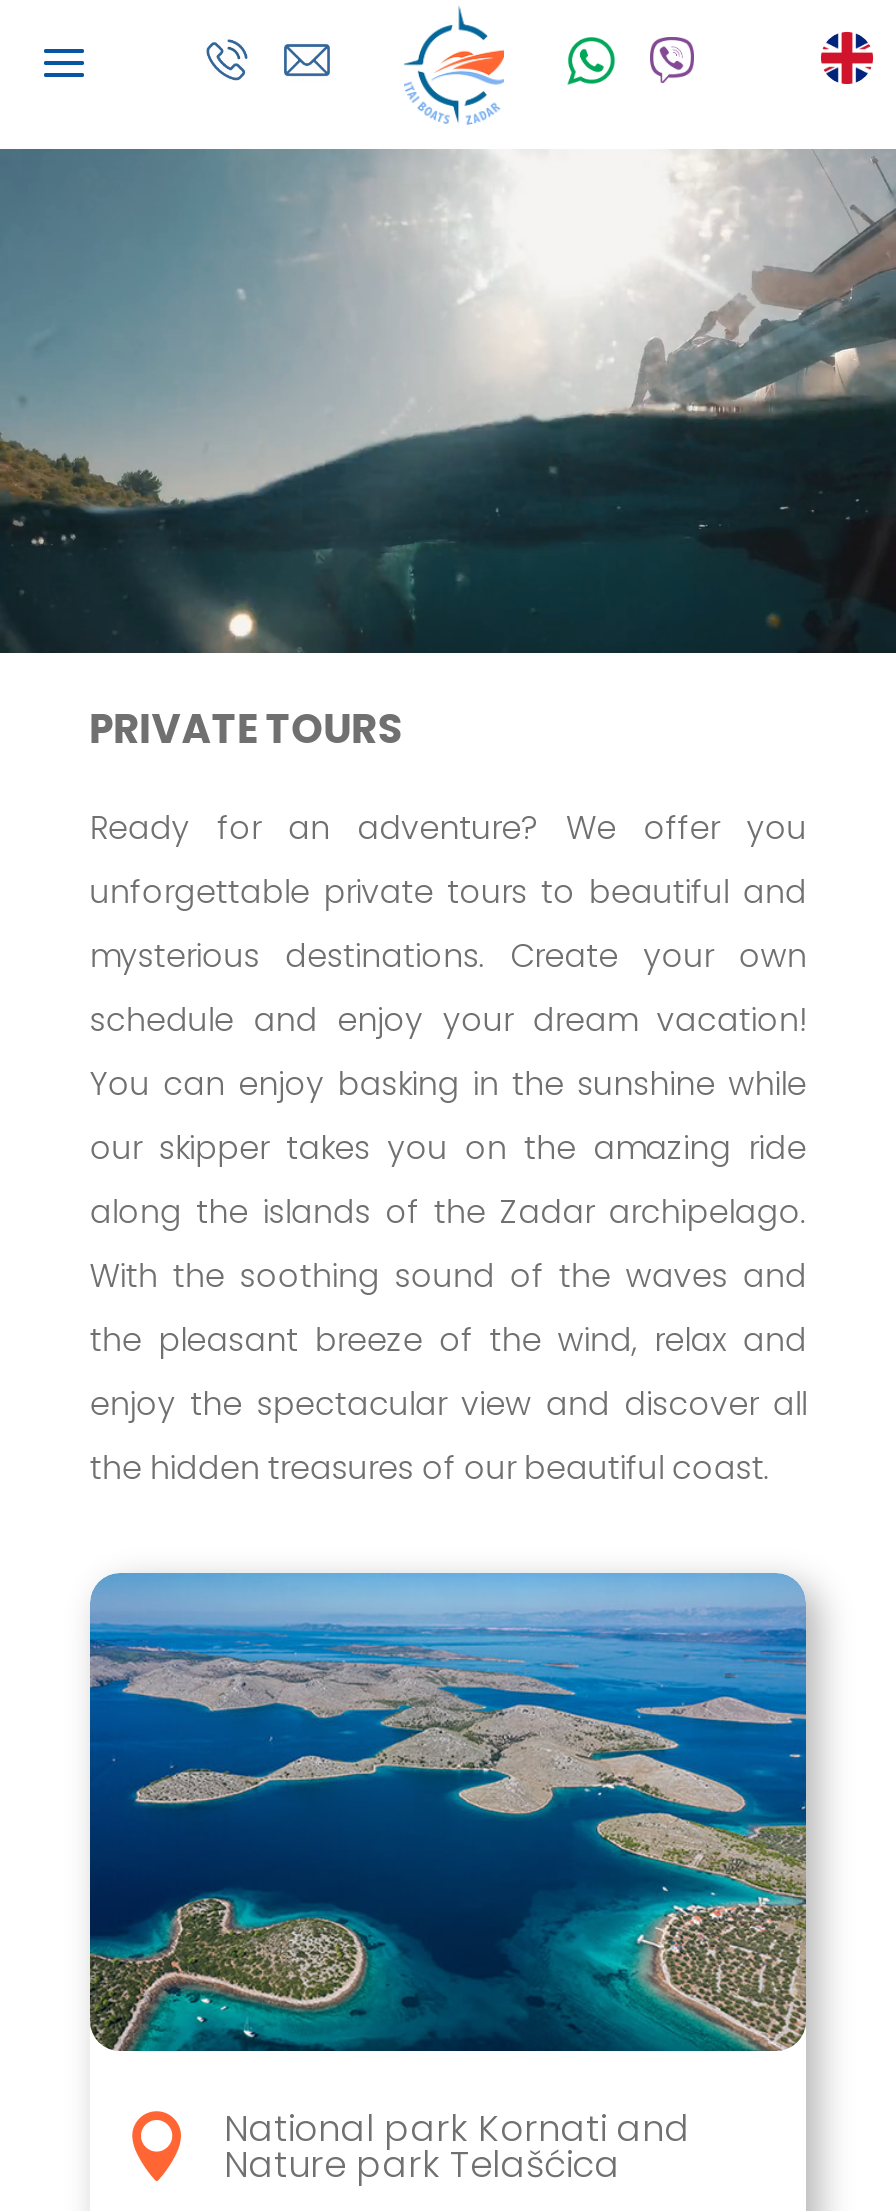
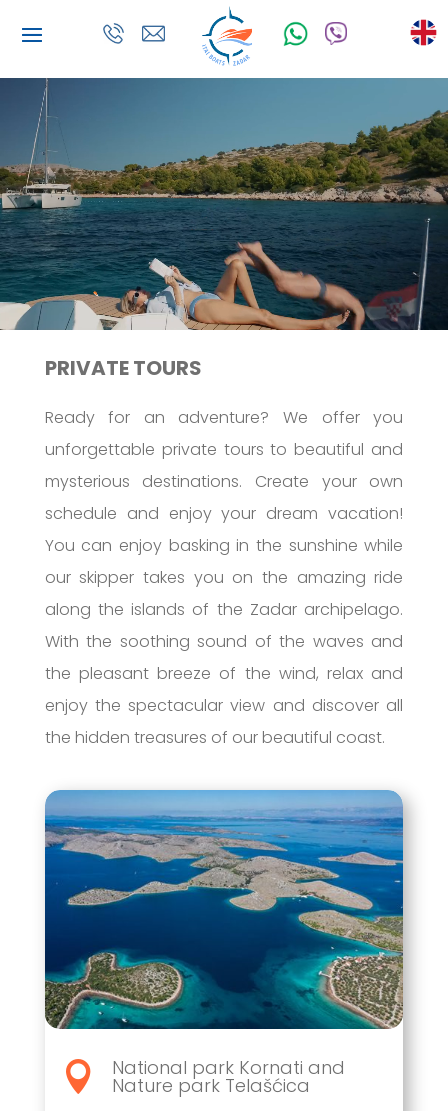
[6,149,890,655] [image] -> [3,77,445,331] [image]

